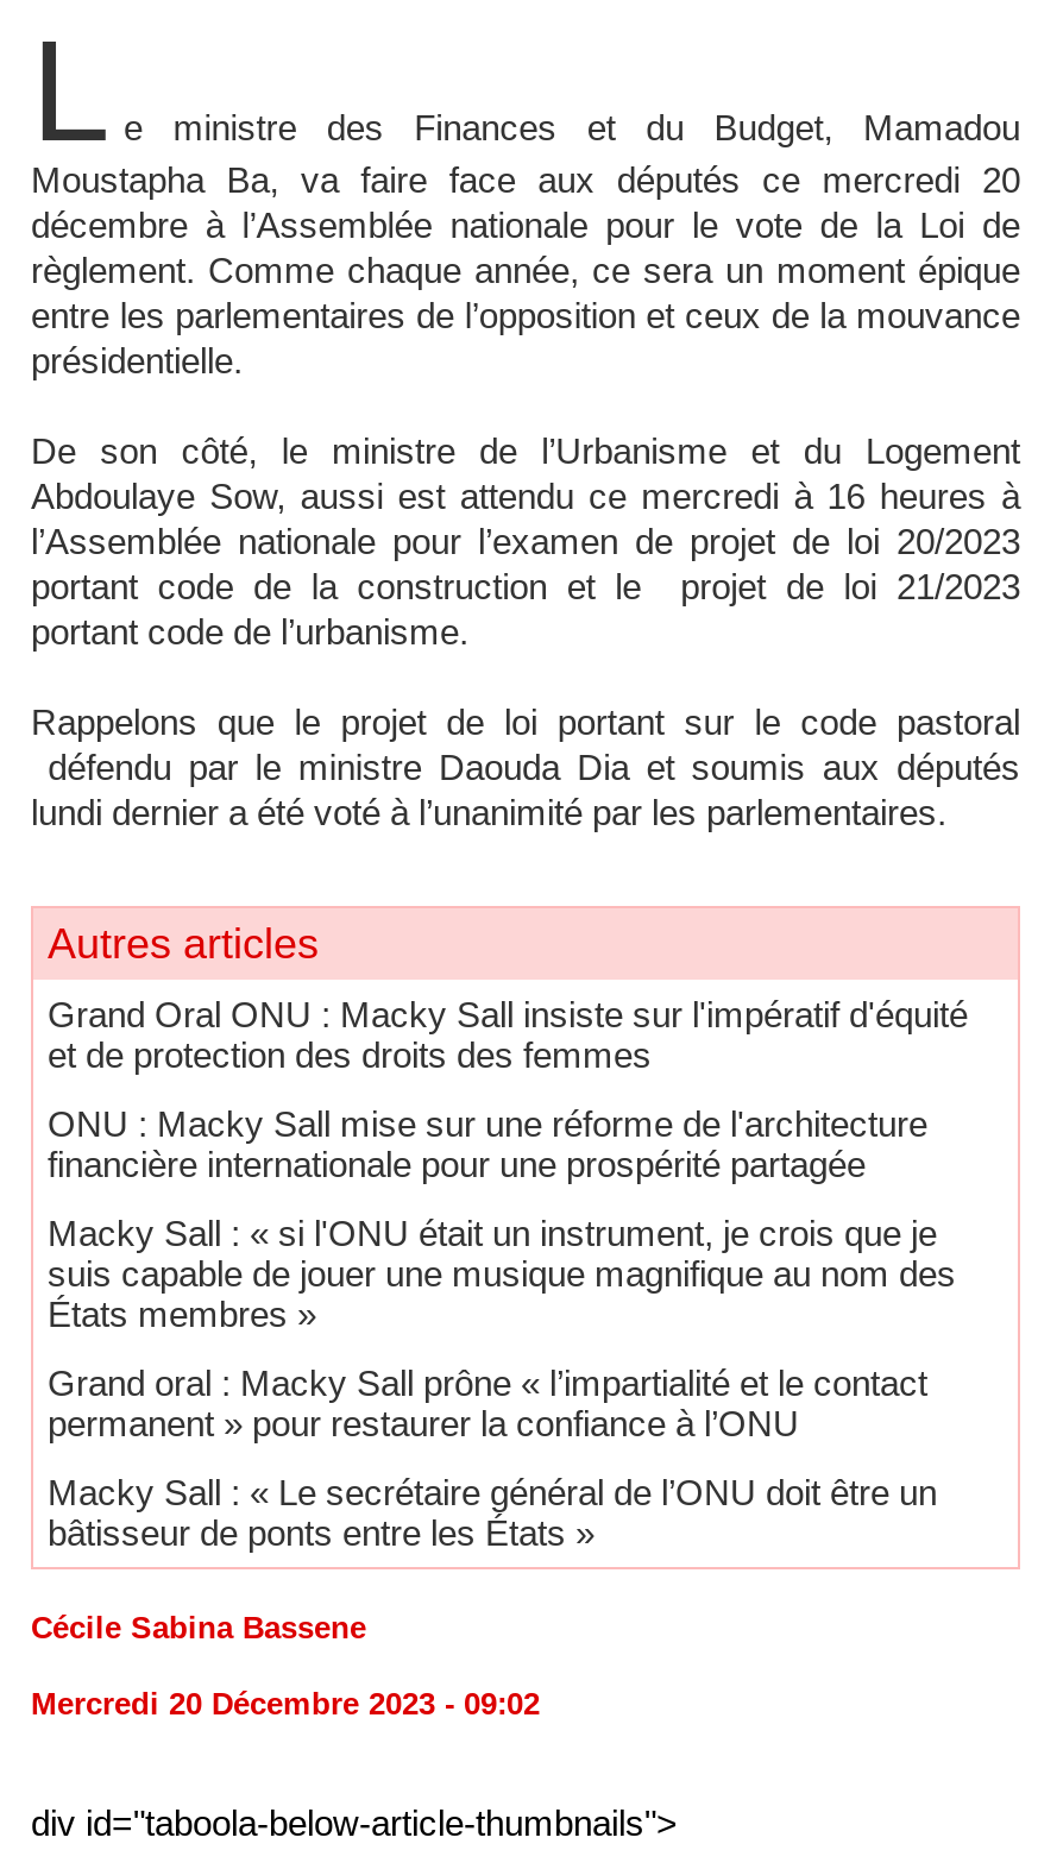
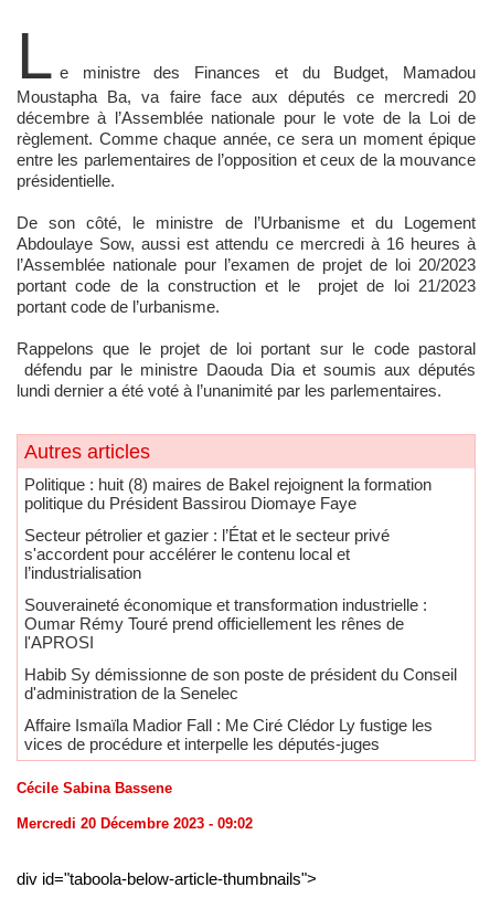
[48,995,968,1076] Grand Oral ONU : Macky Sall insiste sur l'impératif d'équité | et de protection des droits des femmes -> [24,475,432,513] Politique : huit (8) maires de Bakel rejoignent la formation | politique du Président Bassirou Diomaye Faye
[48,1104,927,1185] ONU : Macky Sall mise sur une réforme de l'architecture | financière internationale pour une prospérité partagée -> [24,526,390,582] Secteur pétrolier et gazier : l’État et le secteur privé | s'accordent pour accélérer le contenu local et | l’industrialisation
[48,1213,956,1335] Macky Sall : « si l'ONU était un instrument, je crois que je | suis capable de jouer une musique magnifique au nom des | États membres » -> [24,596,427,652] Souveraineté économique et transformation industrielle : | Oumar Rémy Touré prend officiellement les rênes de | l'APROSI
[48,1363,927,1444] Grand oral : Macky Sall prône « l’impartialité et le contact | permanent » pour restaurer la confiance à l’ONU -> [24,665,457,703] Habib Sy démissionne de son poste de président du Conseil | d'administration de la Senelec
[48,1473,937,1553] Macky Sall : « Le secrétaire général de l’ONU doit être un | bâtisseur de ponts entre les États » -> [24,716,433,754] Affaire Ismaïla Madior Fall : Me Ciré Clédor Ly fustige les | vices de procédure et interpelle les députés-juges

